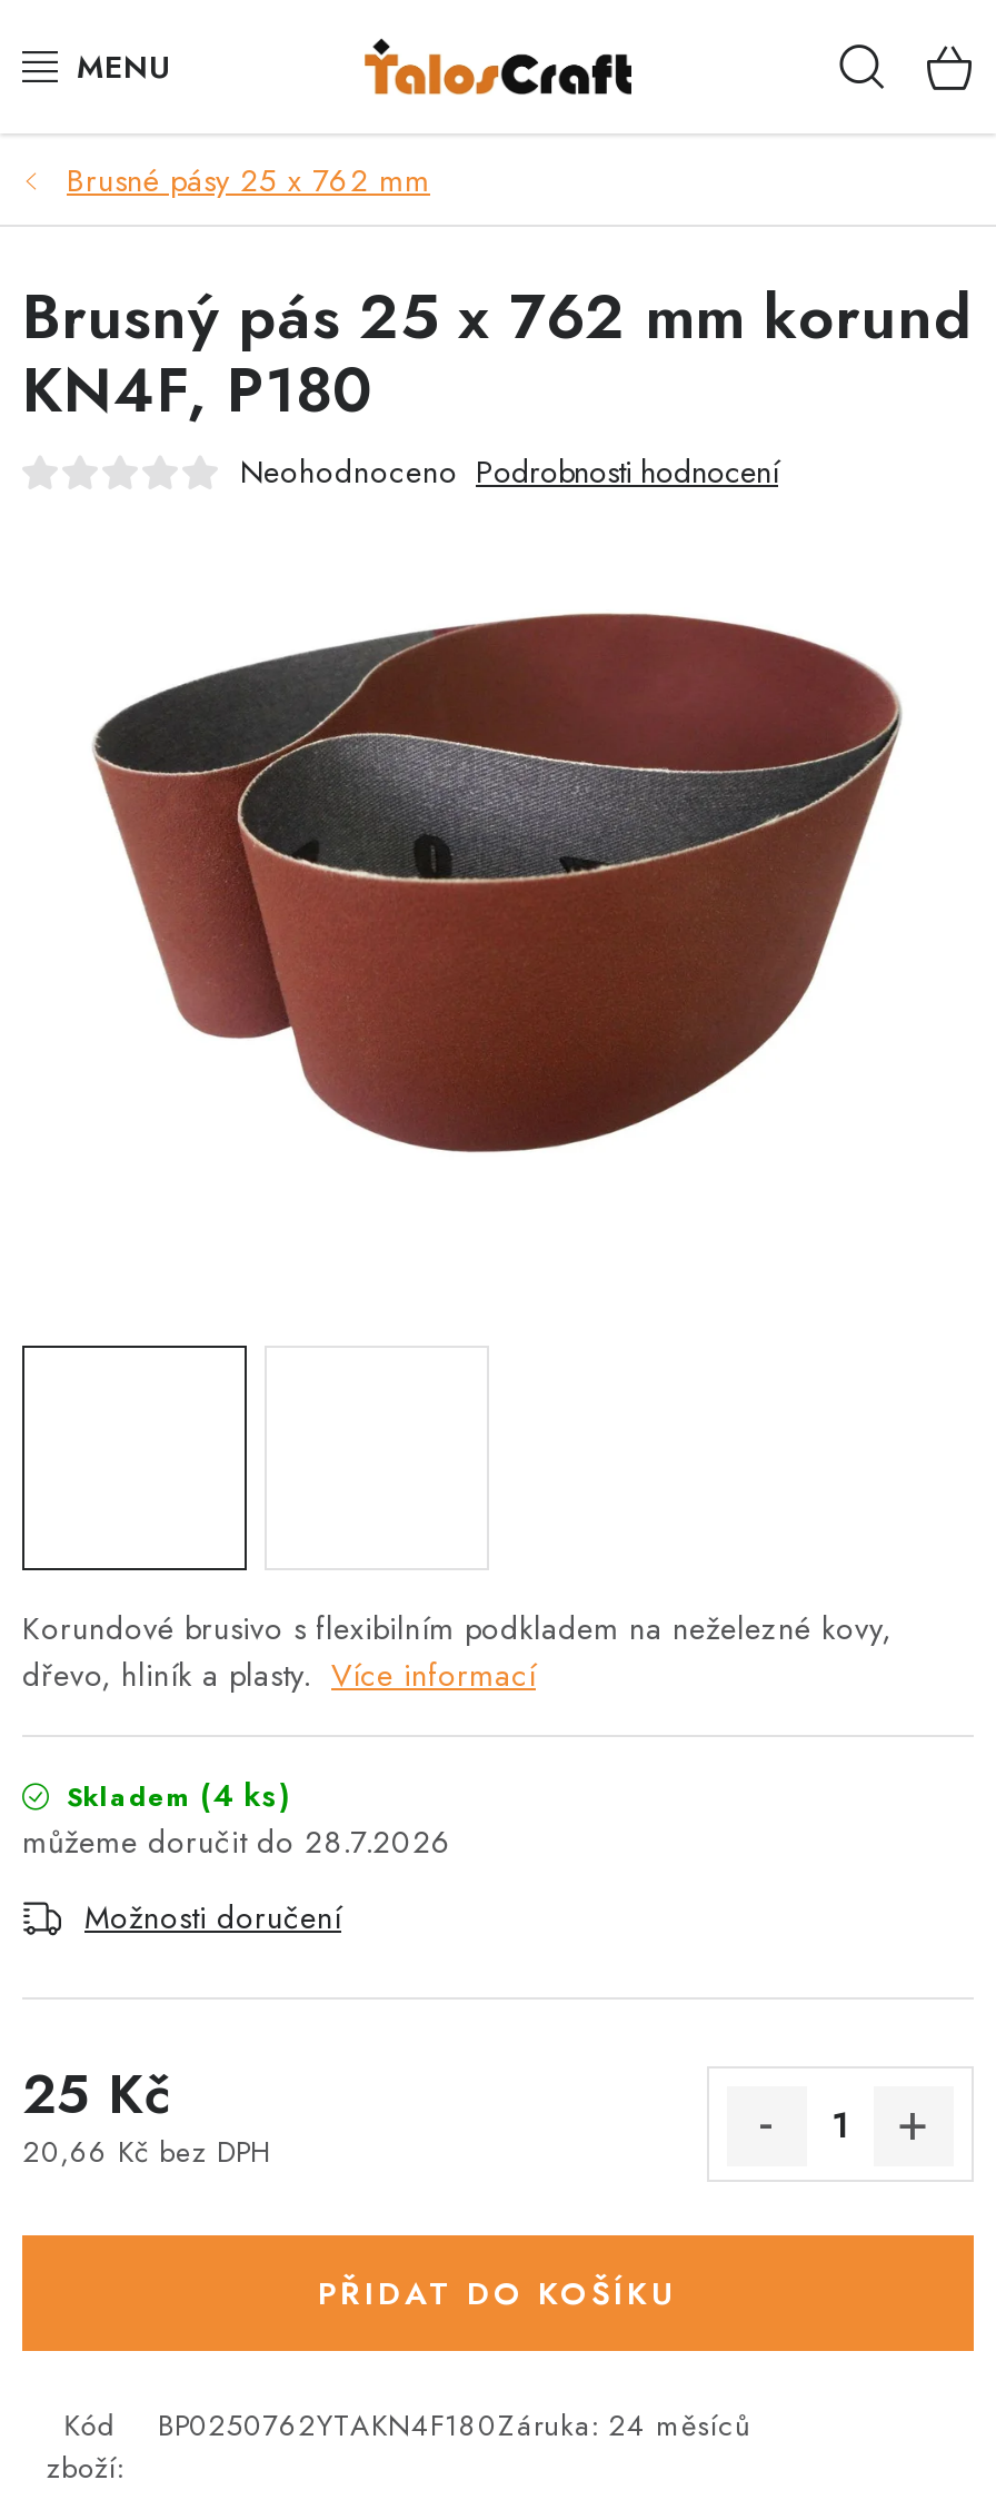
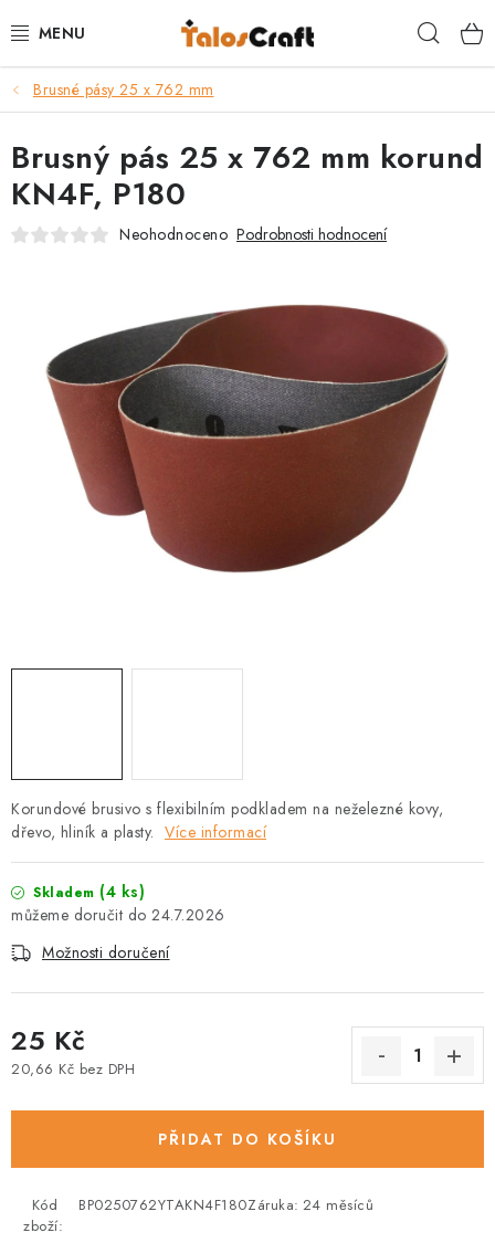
[305,1819,452,1864] 28.7.2026 -> [151,904,225,926] 24.7.2026

